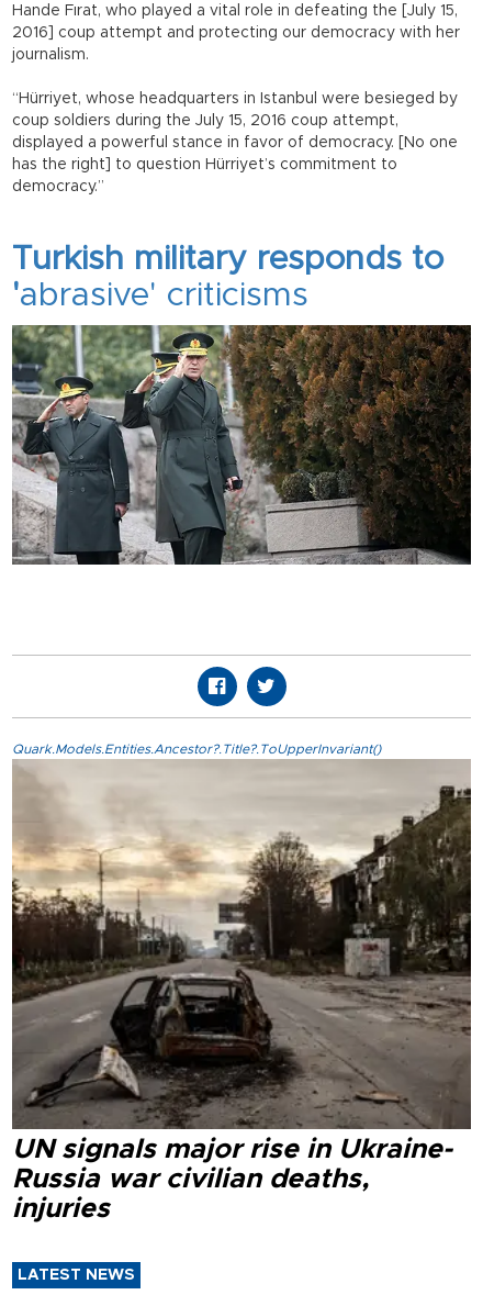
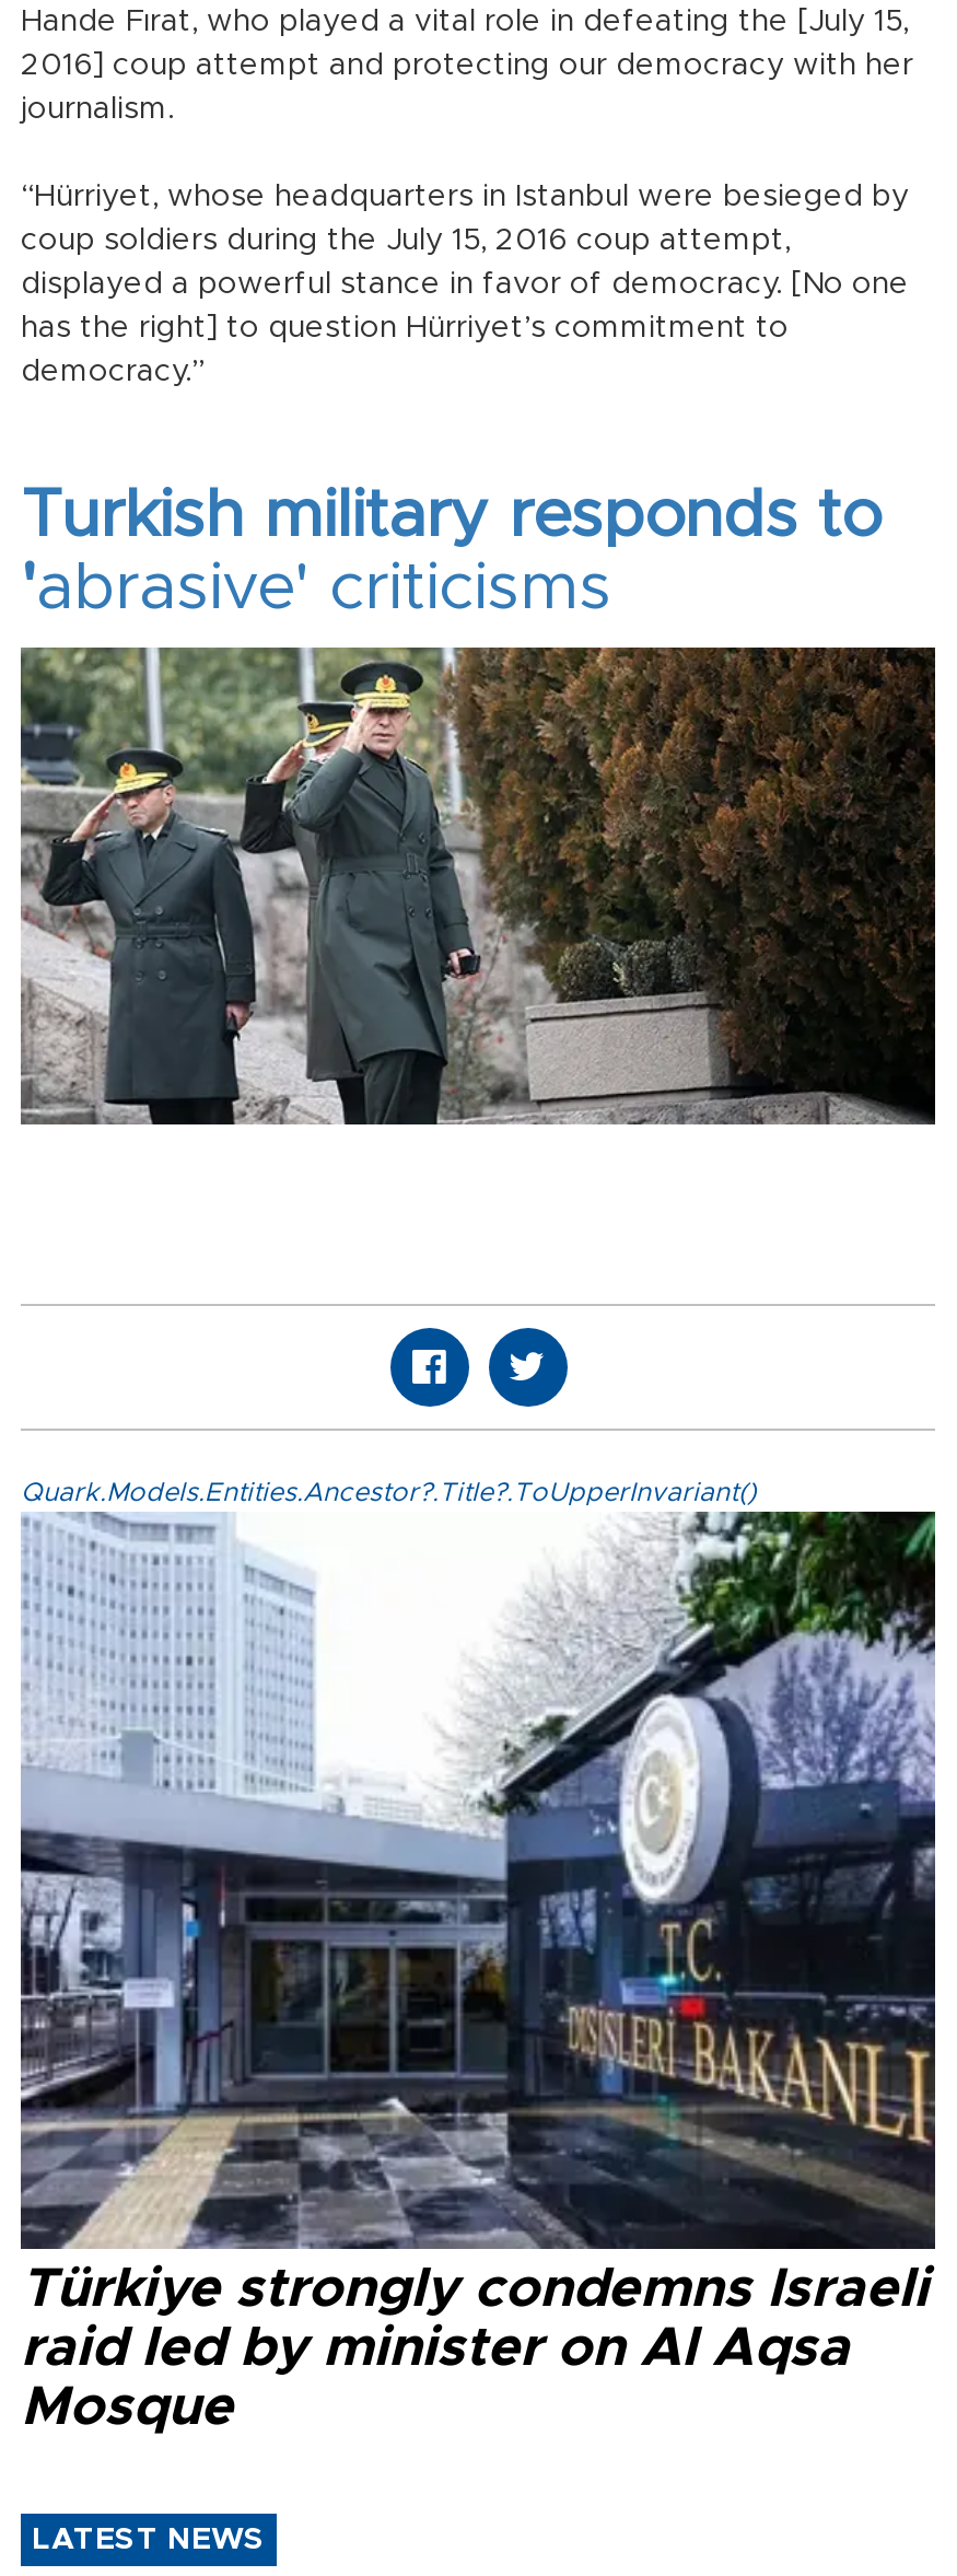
[11,759,472,1222] [image] | UN signals major rise in Ukraine- | Russia war civilian deaths, | injuries -> [19,1512,937,2434] [image] | Türkiye strongly condemns Israeli | raid led by minister on Al Aqsa | Mosque

